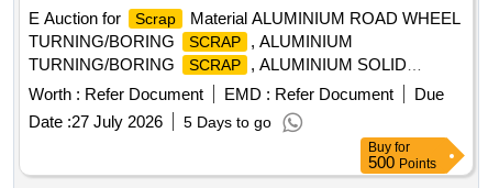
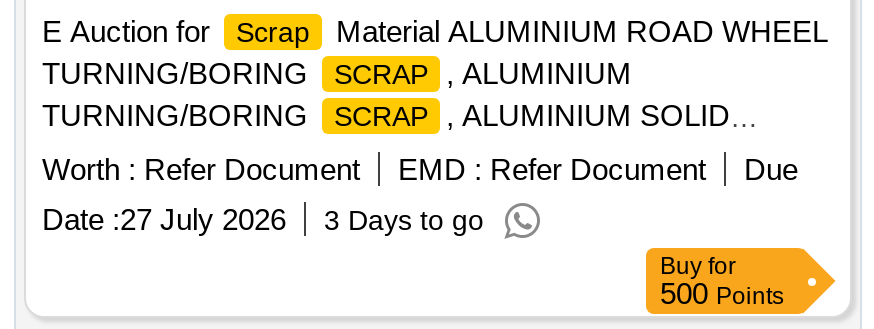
[29,112,271,131] Date : 27 July 2026 5 Days to go -> [42,202,484,236] Date : 27 July 2026 3 Days to go

